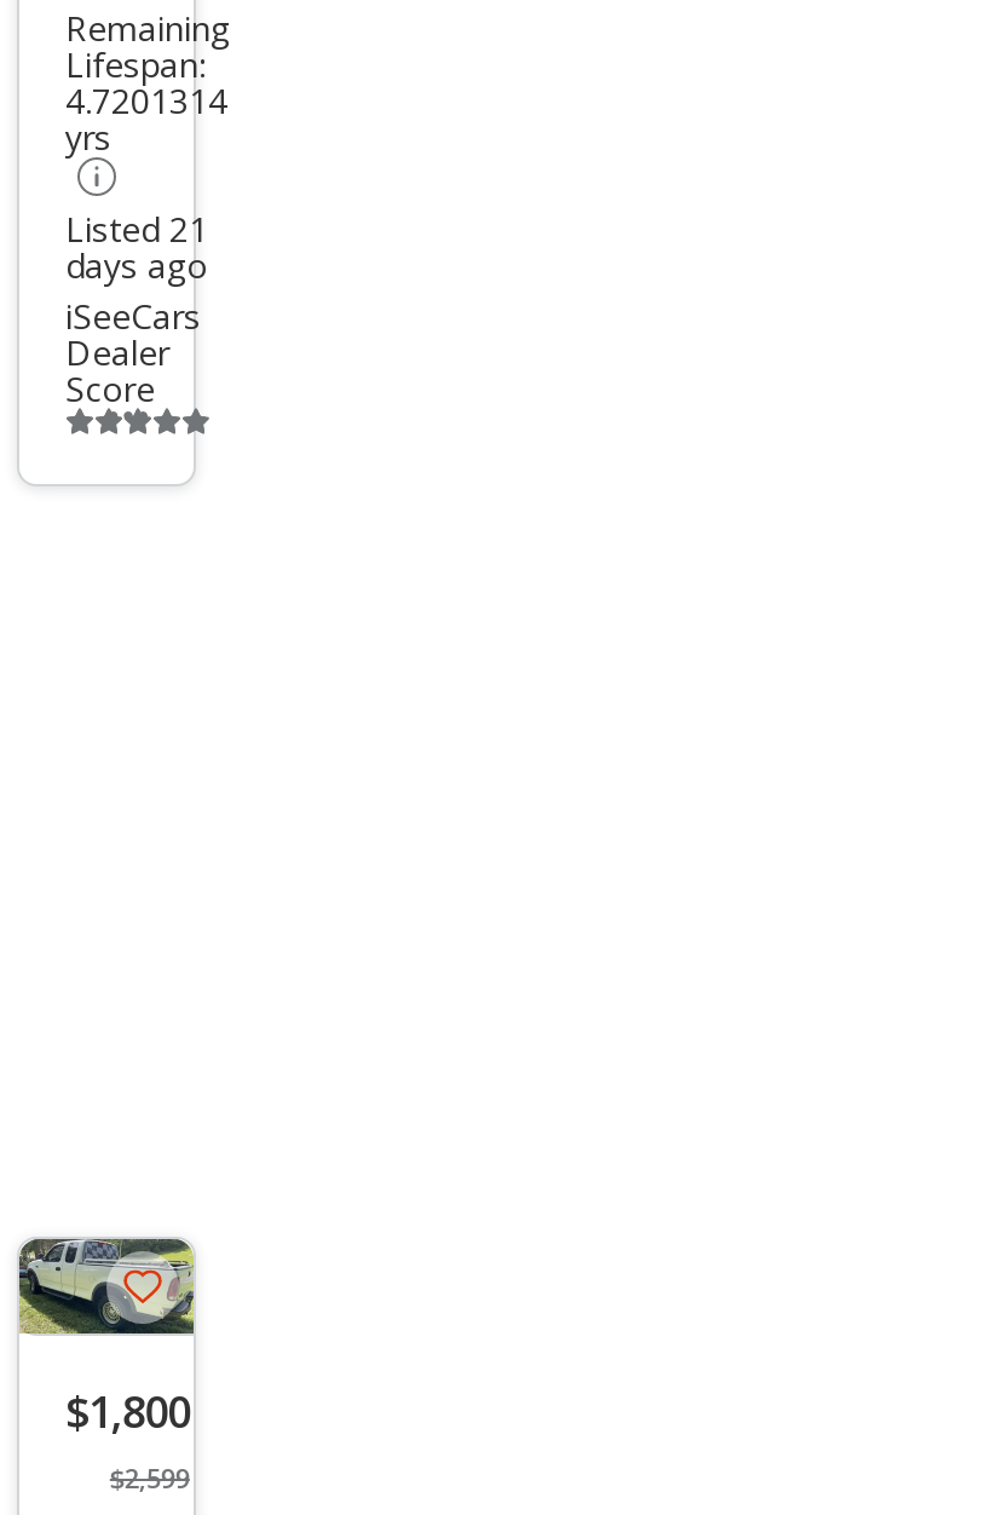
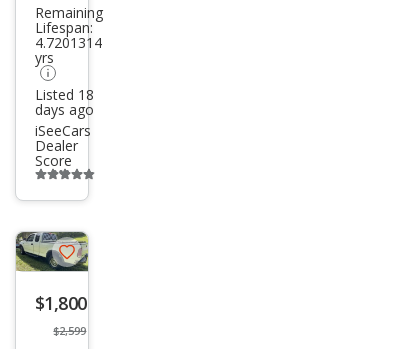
[65,205,208,251] Listed 21 -> [35,85,94,104] Listed 18

